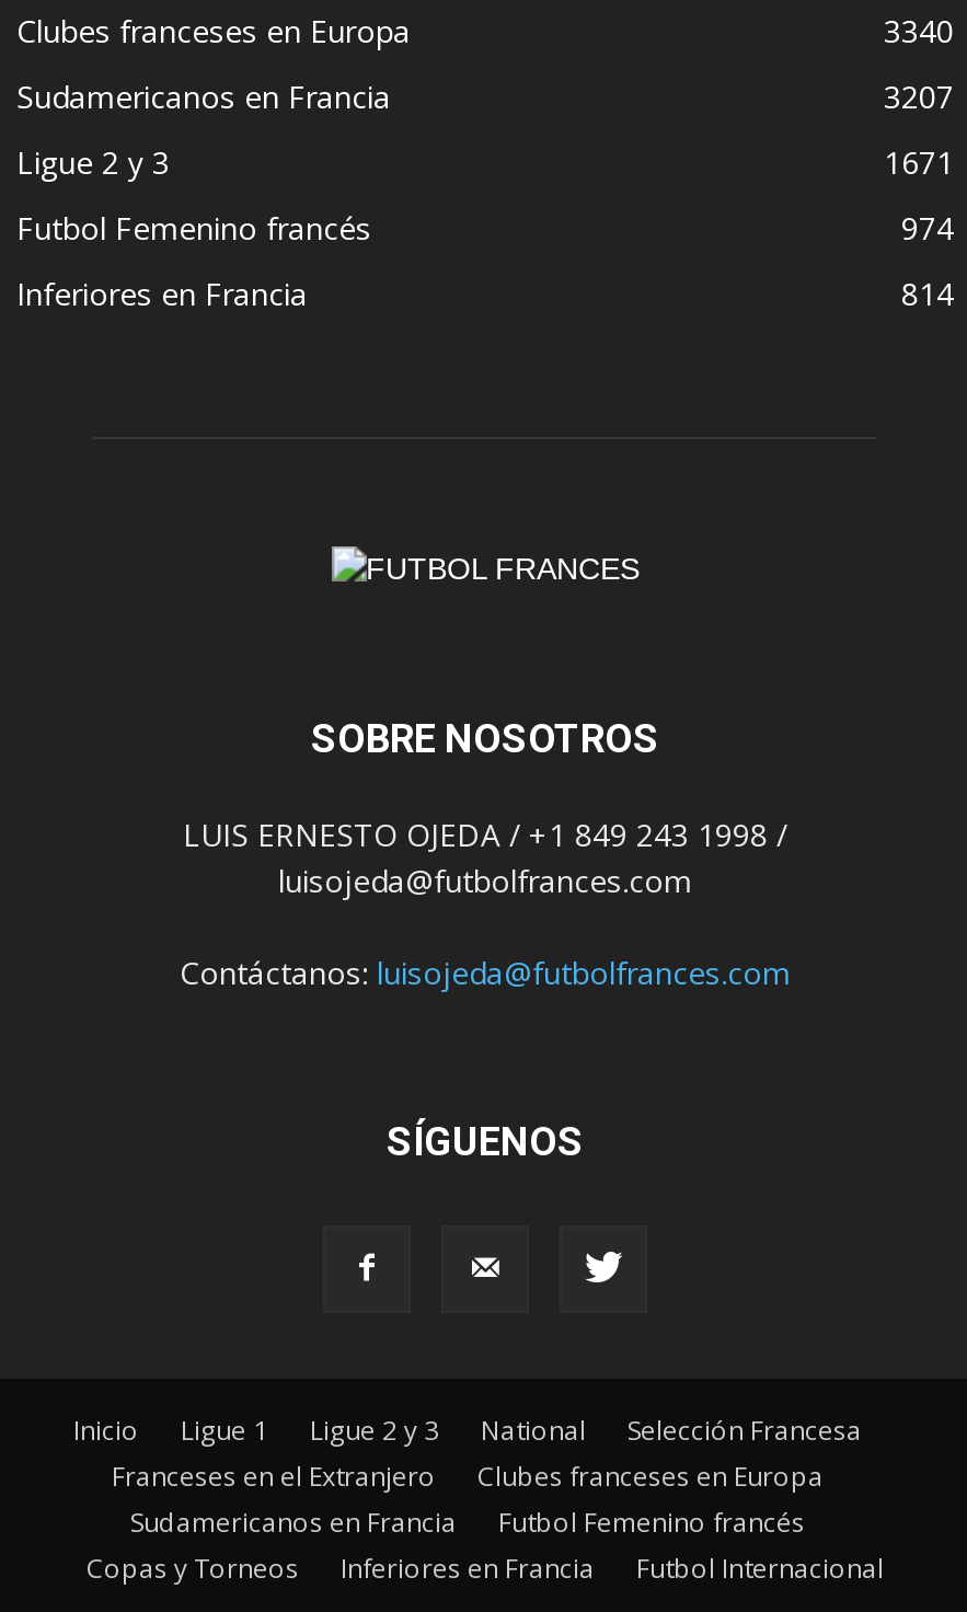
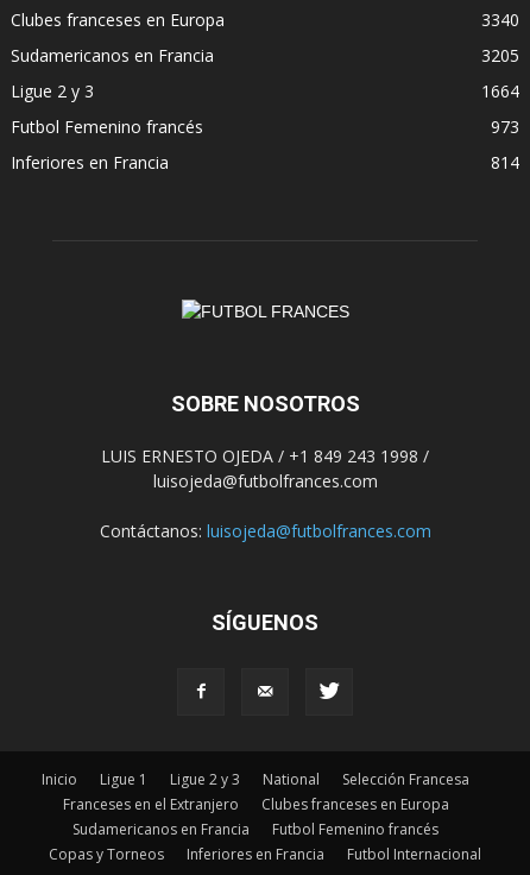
[884,76,954,117] 3207 -> [481,44,519,67] 3205
[884,141,954,183] 1671 -> [481,80,519,102] 1664
[901,207,954,249] 974 -> [491,115,519,138] 973

